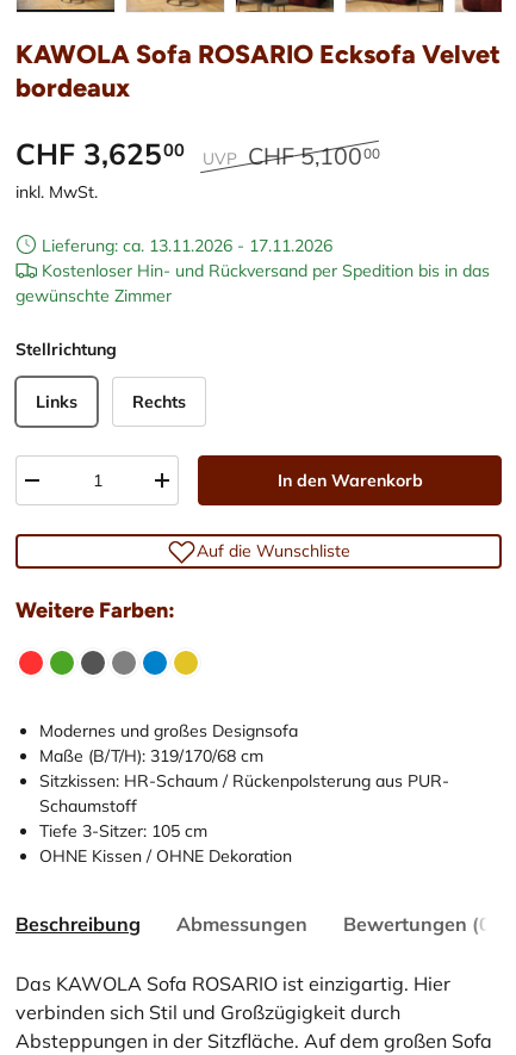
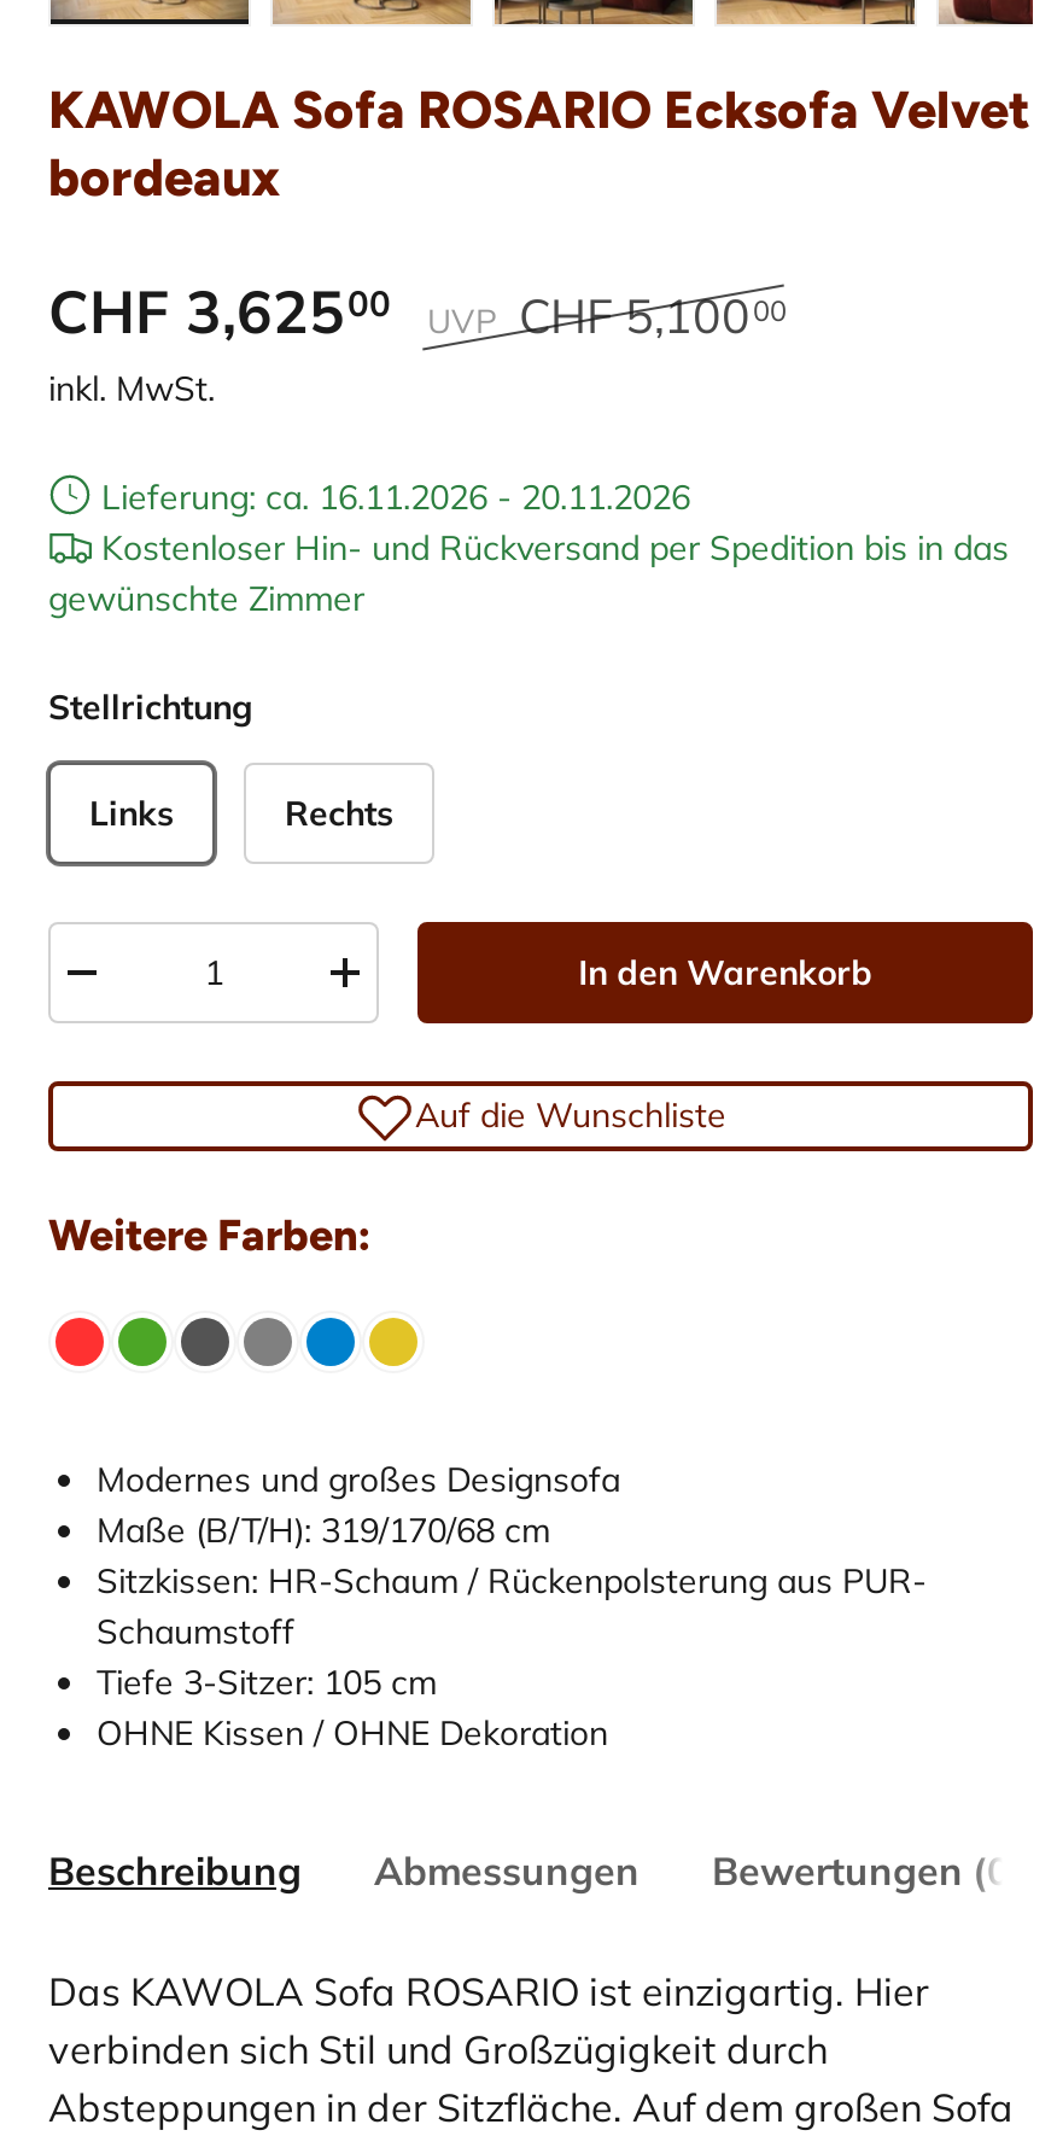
[42,235,332,257] Lieferung: ca. 13.11.2026 - 17.11.2026 -> [101,476,690,520] Lieferung: ca. 16.11.2026 - 20.11.2026

